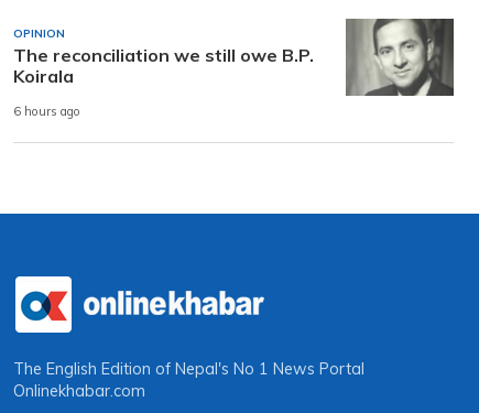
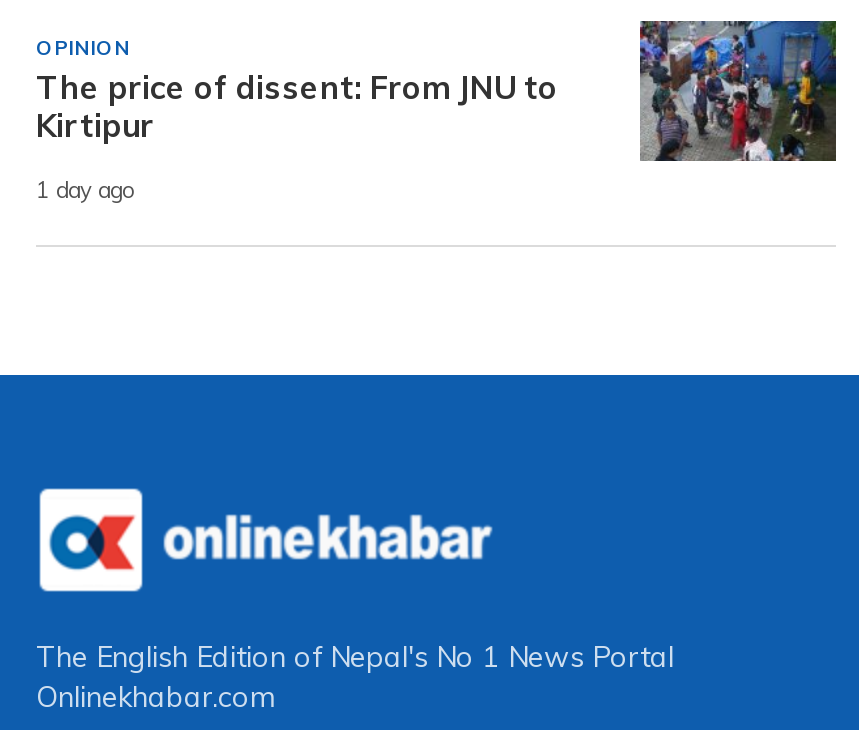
[346,18,454,96] [image] -> [640,19,836,163] [image]
[13,44,314,87] The reconciliation we still owe B.P. | Koirala -> [36,67,558,145] The price of dissent: From JNU to | Kirtipur
[13,104,80,119] 6 hours ago -> [36,176,134,204] 1 day ago

